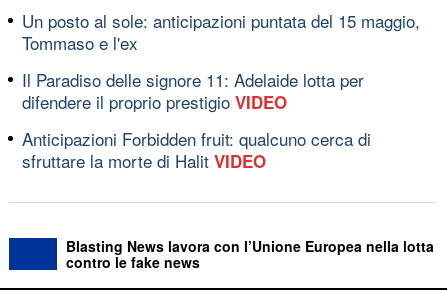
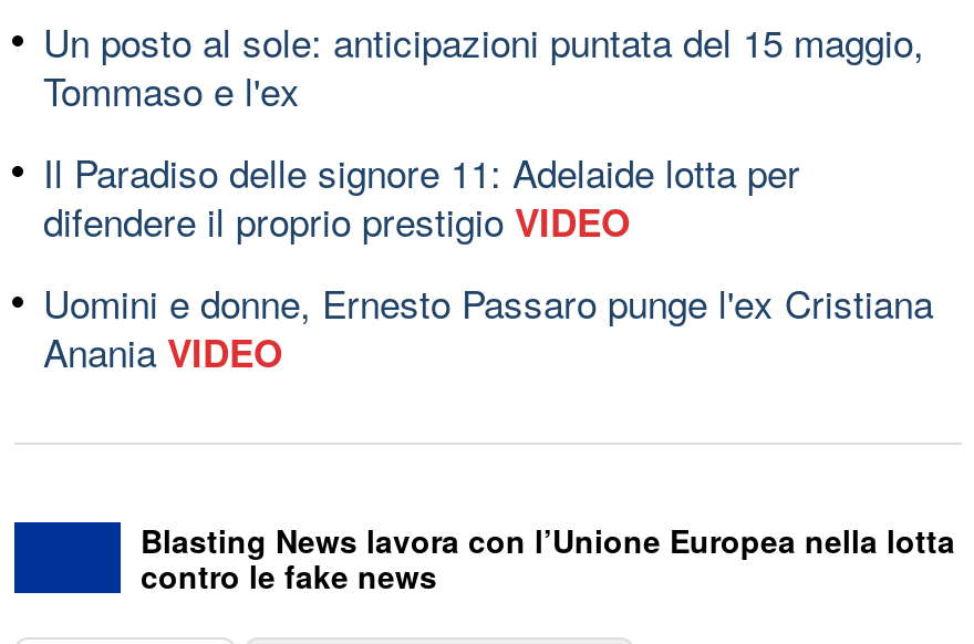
[22,125,371,172] Anticipazioni Forbidden fruit: qualcuno cerca di | sfruttare la morte di Halit VIDEO -> [43,273,933,377] Uomini e donne, Ernesto Passaro punge l'ex Cristiana | Anania VIDEO

